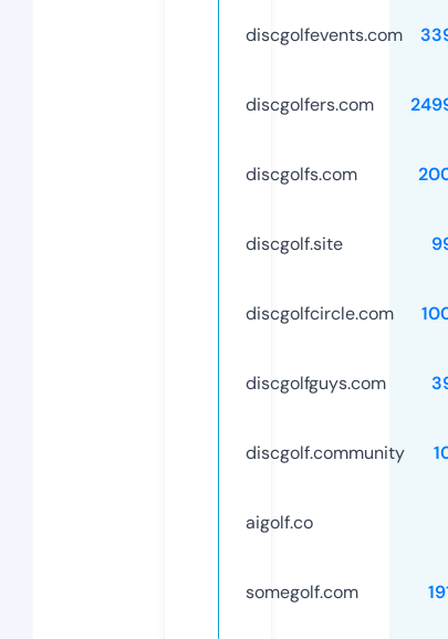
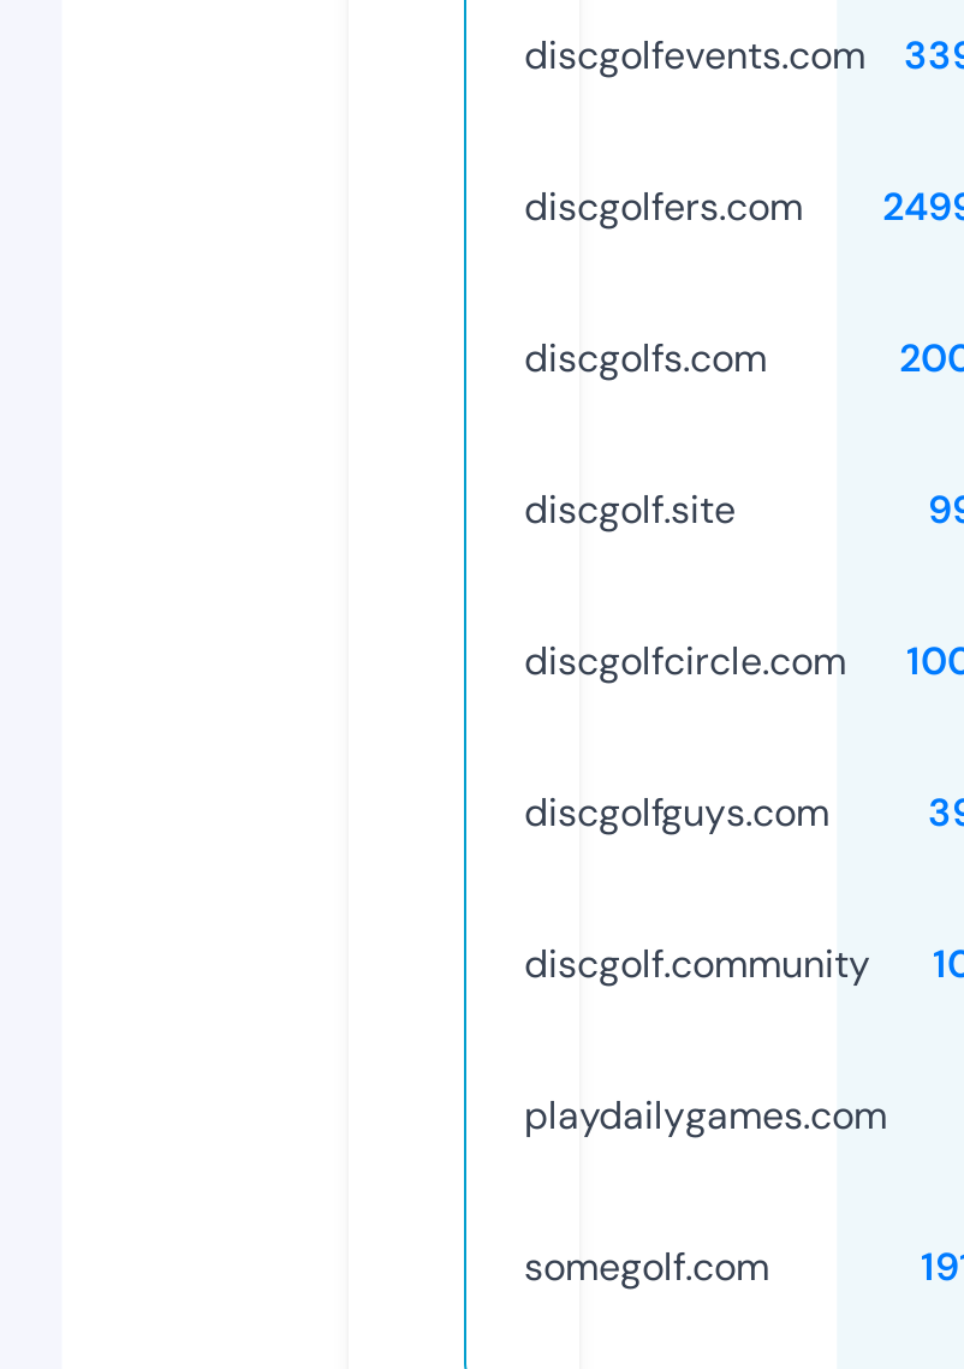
[246,511,313,534] aigolf.co -> [524,1090,887,1140] playdailygames.com

